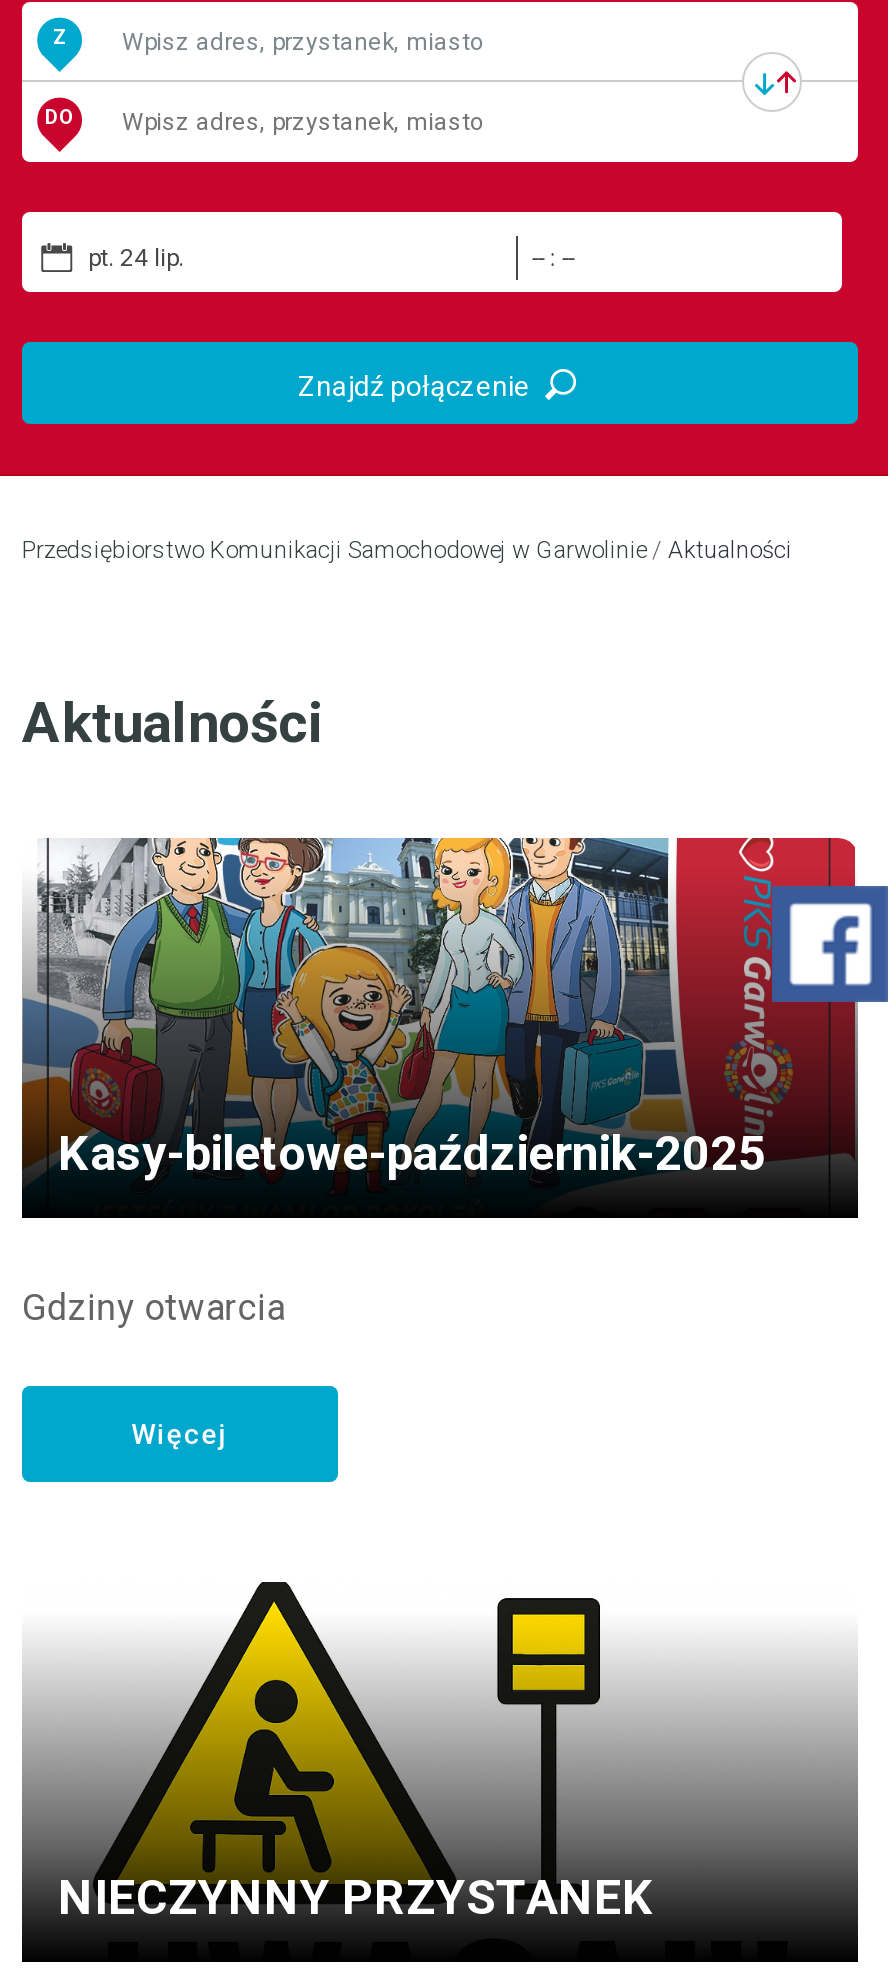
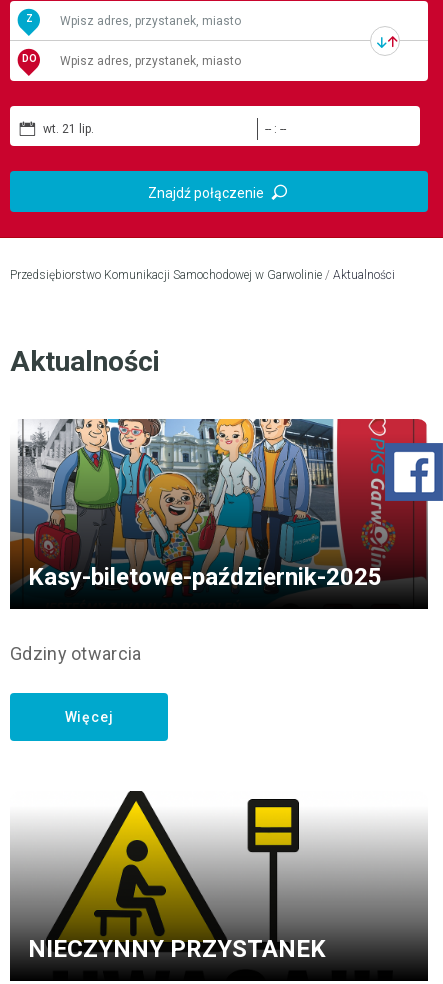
[88,244,184,272] pt. 24 lip. -> [43,122,94,136] wt. 21 lip.

